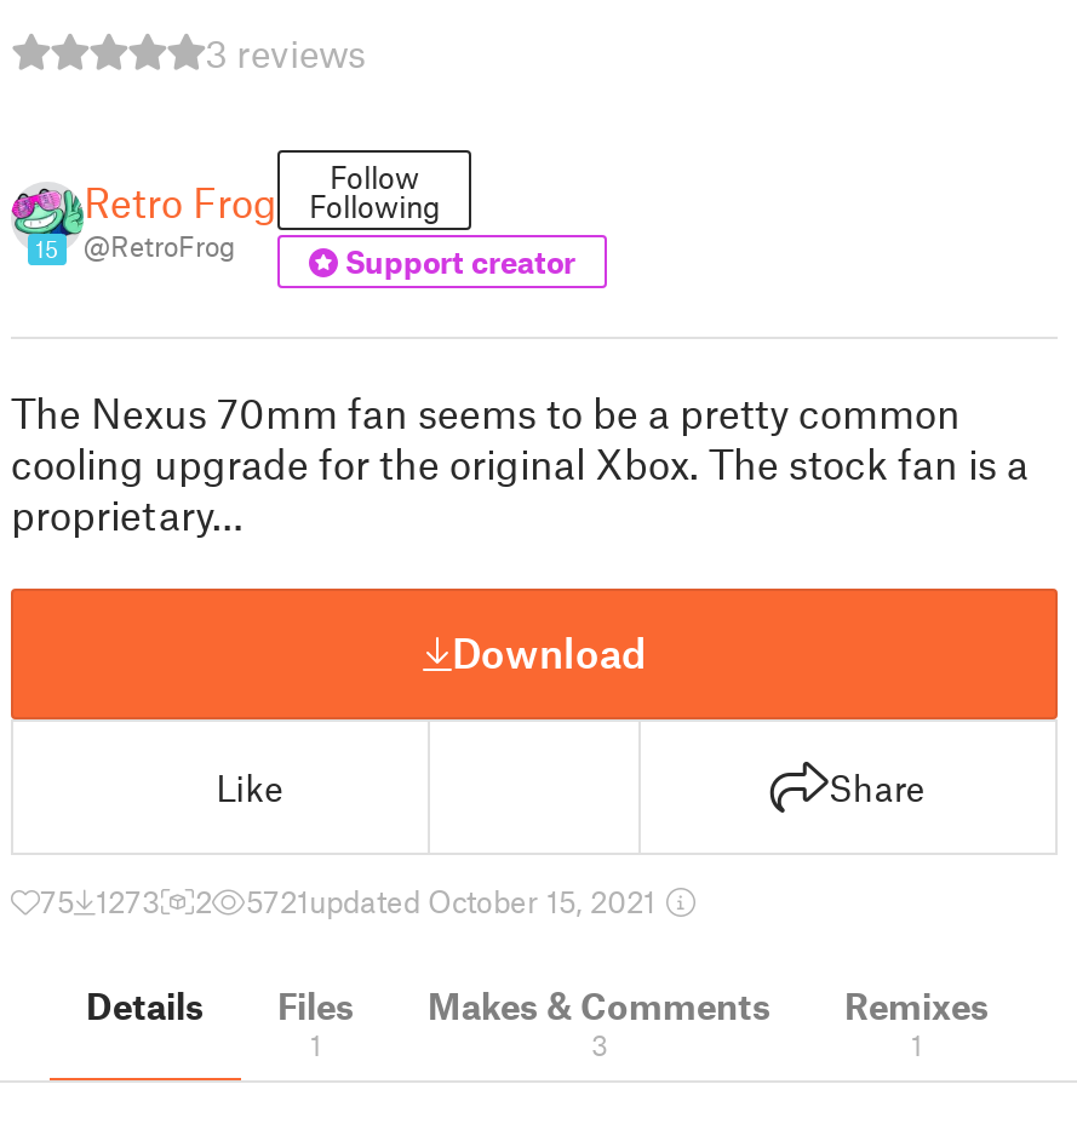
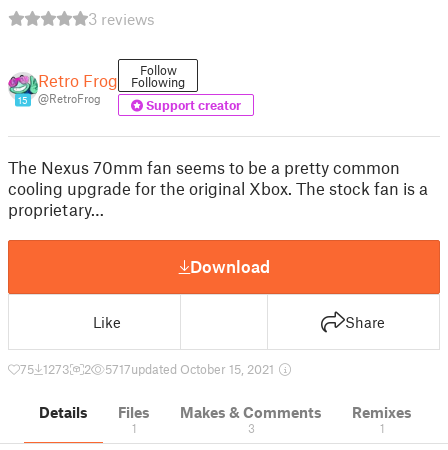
[246,881,663,920] 5721updated October 15, 2021 -> [105,361,277,377] 5717updated October 15, 2021

